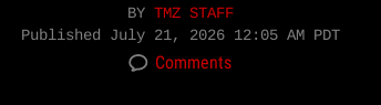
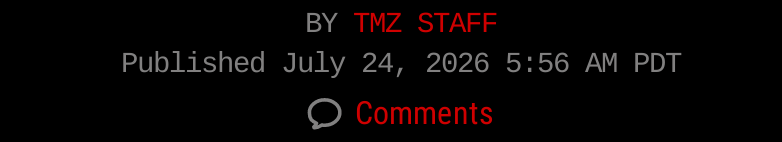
[21,27,340,44] Published July 21, 2026 12:05 AM PDT -> [121,48,681,80] Published July 24, 2026 5:56 AM PDT

